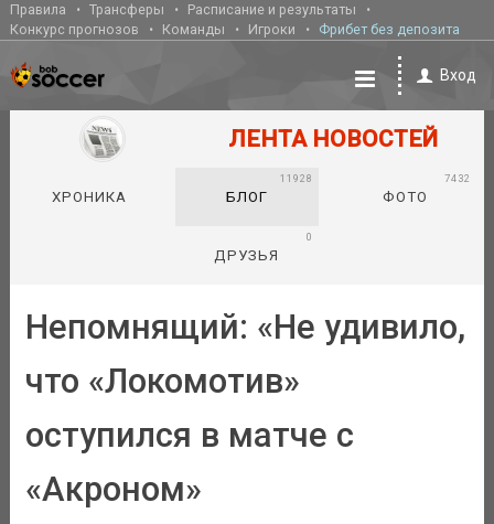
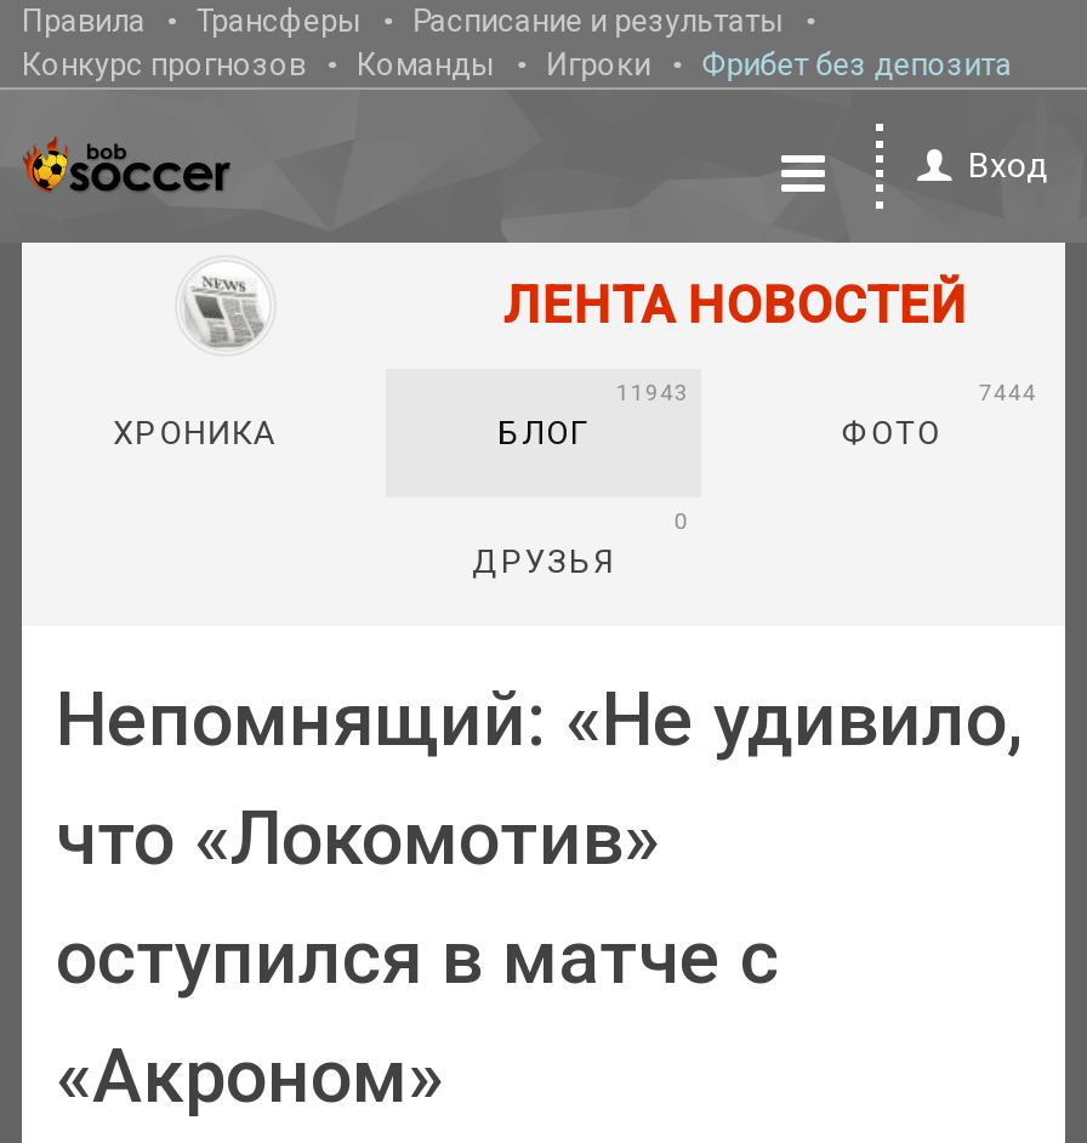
[280,172,313,184] 11928 -> [616,378,689,404] 11943
[445,172,471,184] 7432 -> [978,378,1037,404] 7444

